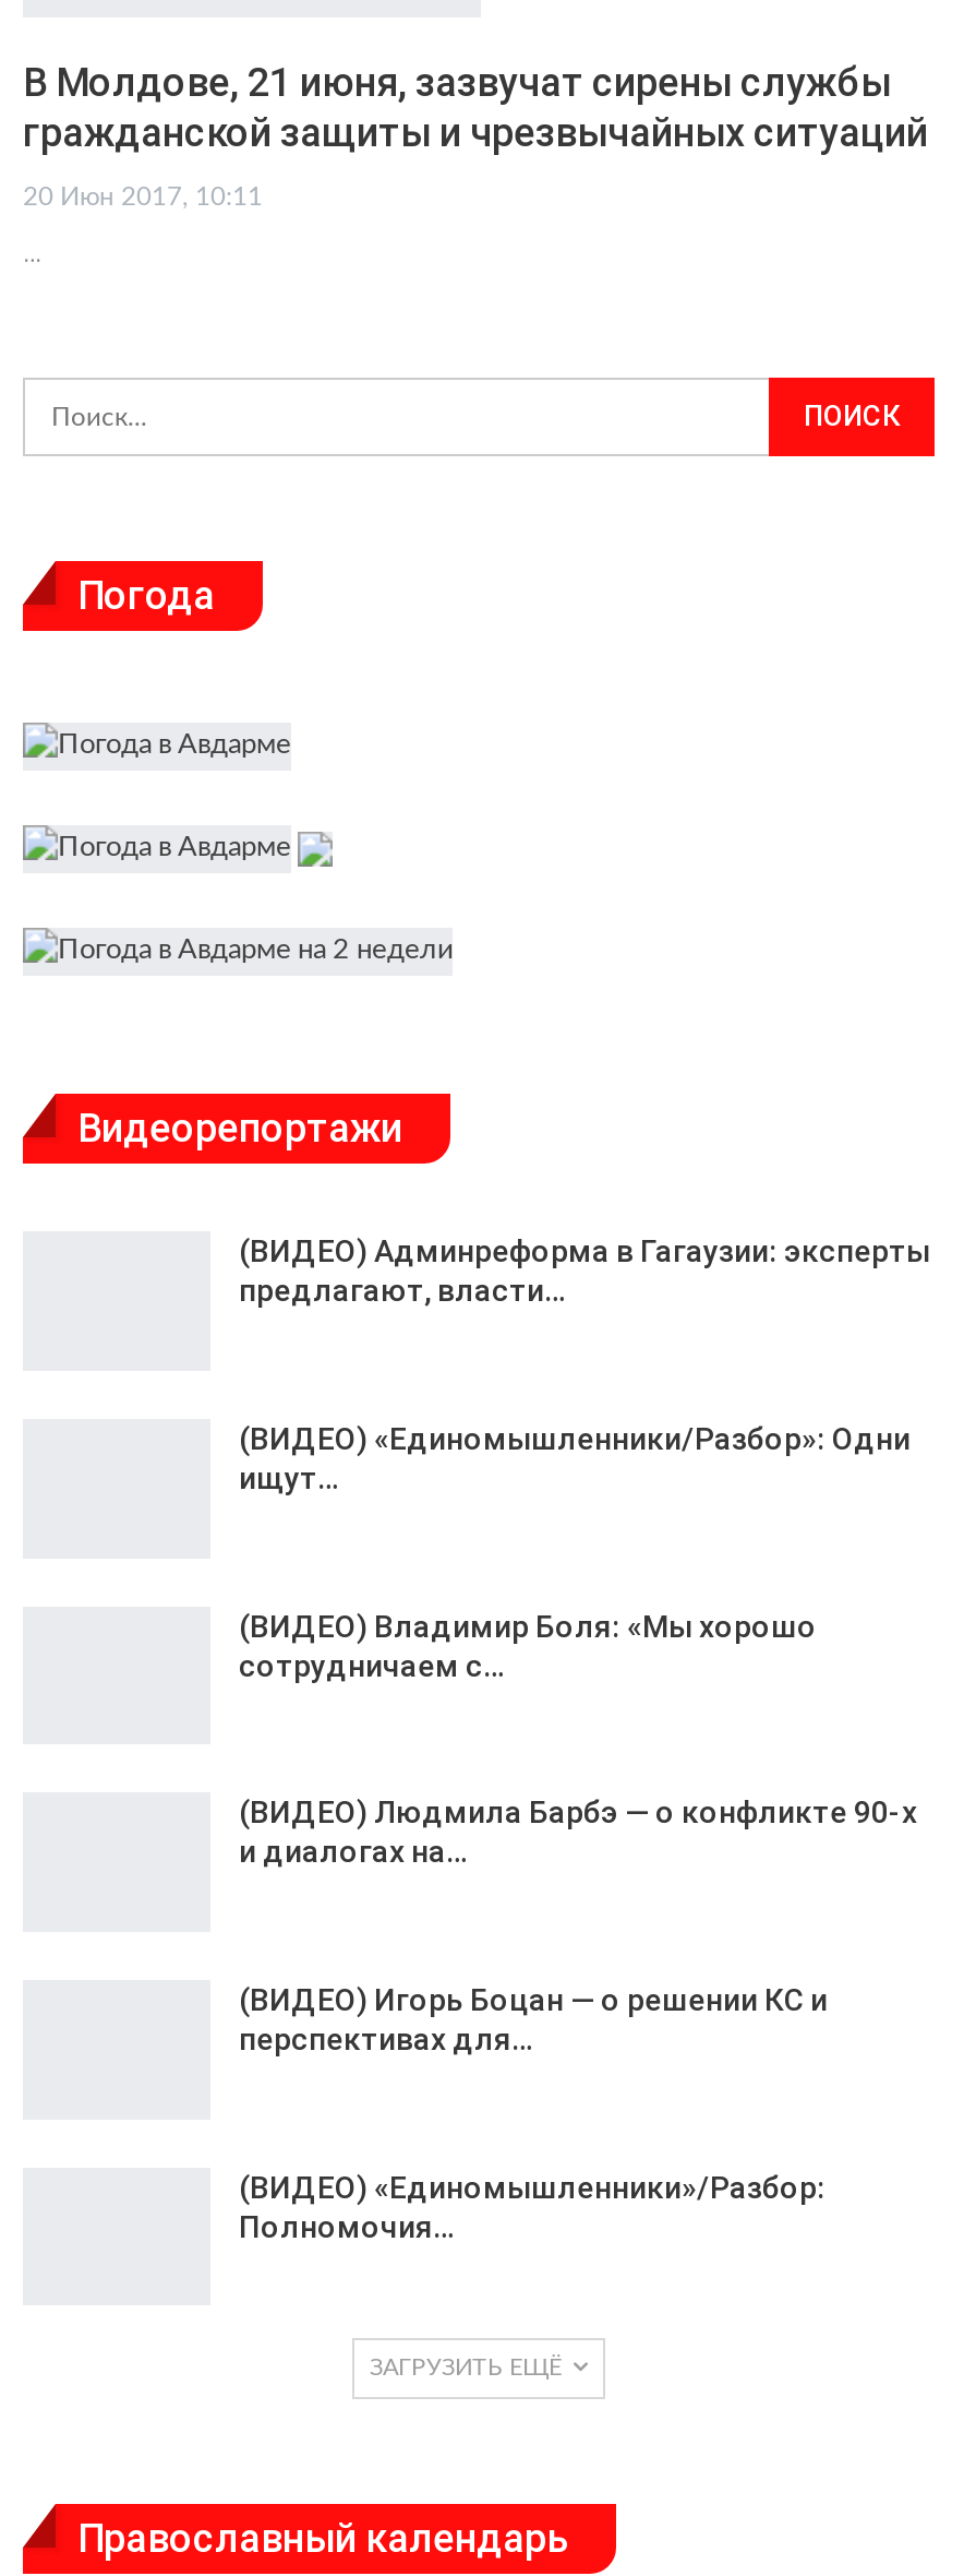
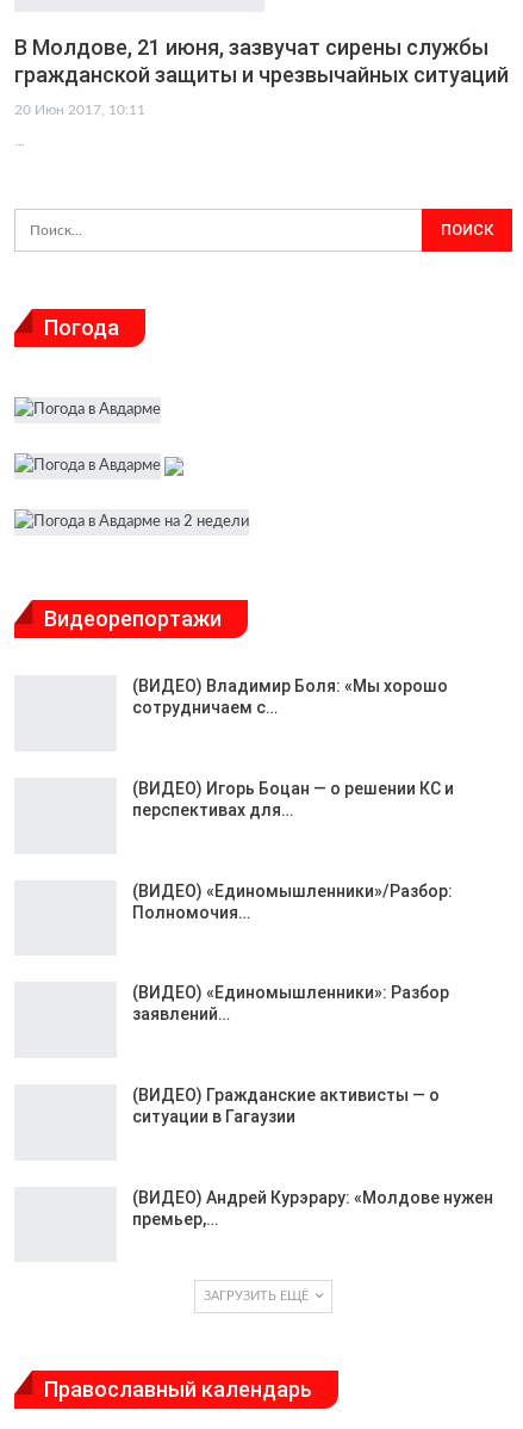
[239,1234,930,1309] (ВИДЕО) Админреформа в Гагаузии: эксперты | предлагают, власти… -> none
[239,1421,911,1495] (ВИДЕО) «Единомышленники/Разбор»: Одни | ищут… -> none
moved [239,1608,817,1682] -> [132,677,448,717]: (ВИДЕО) Владимир Боля: «Мы хорошо | сотрудничаем с…
[239,1795,917,1869] (ВИДЕО) Людмила Барбэ — о конфликте 90-х | и диалогах на… -> none
moved [239,1982,828,2243] -> [132,779,454,922]: (ВИДЕО) Игорь Боцан — о решении КС и | перспективах для… | (ВИДЕО) «Единомышленники»/Разбор: | Полномочия…
none -> [132,983,449,1024] (ВИДЕО) «Единомышленники»: Разбор | заявлений…
none -> [132,1085,440,1126] (ВИДЕО) Гражданские активисты — о | ситуации в Гагаузии
none -> [132,1187,493,1228] (ВИДЕО) Андрей Курэрару: «Молдове нужен | премьер,…

